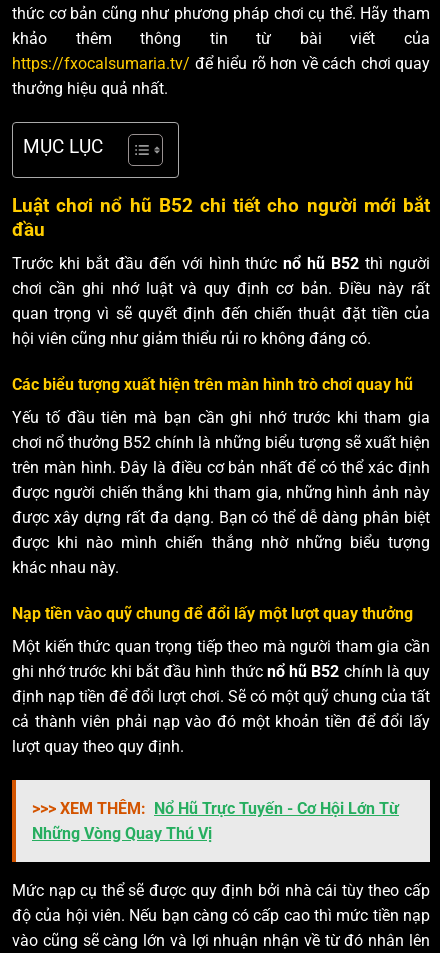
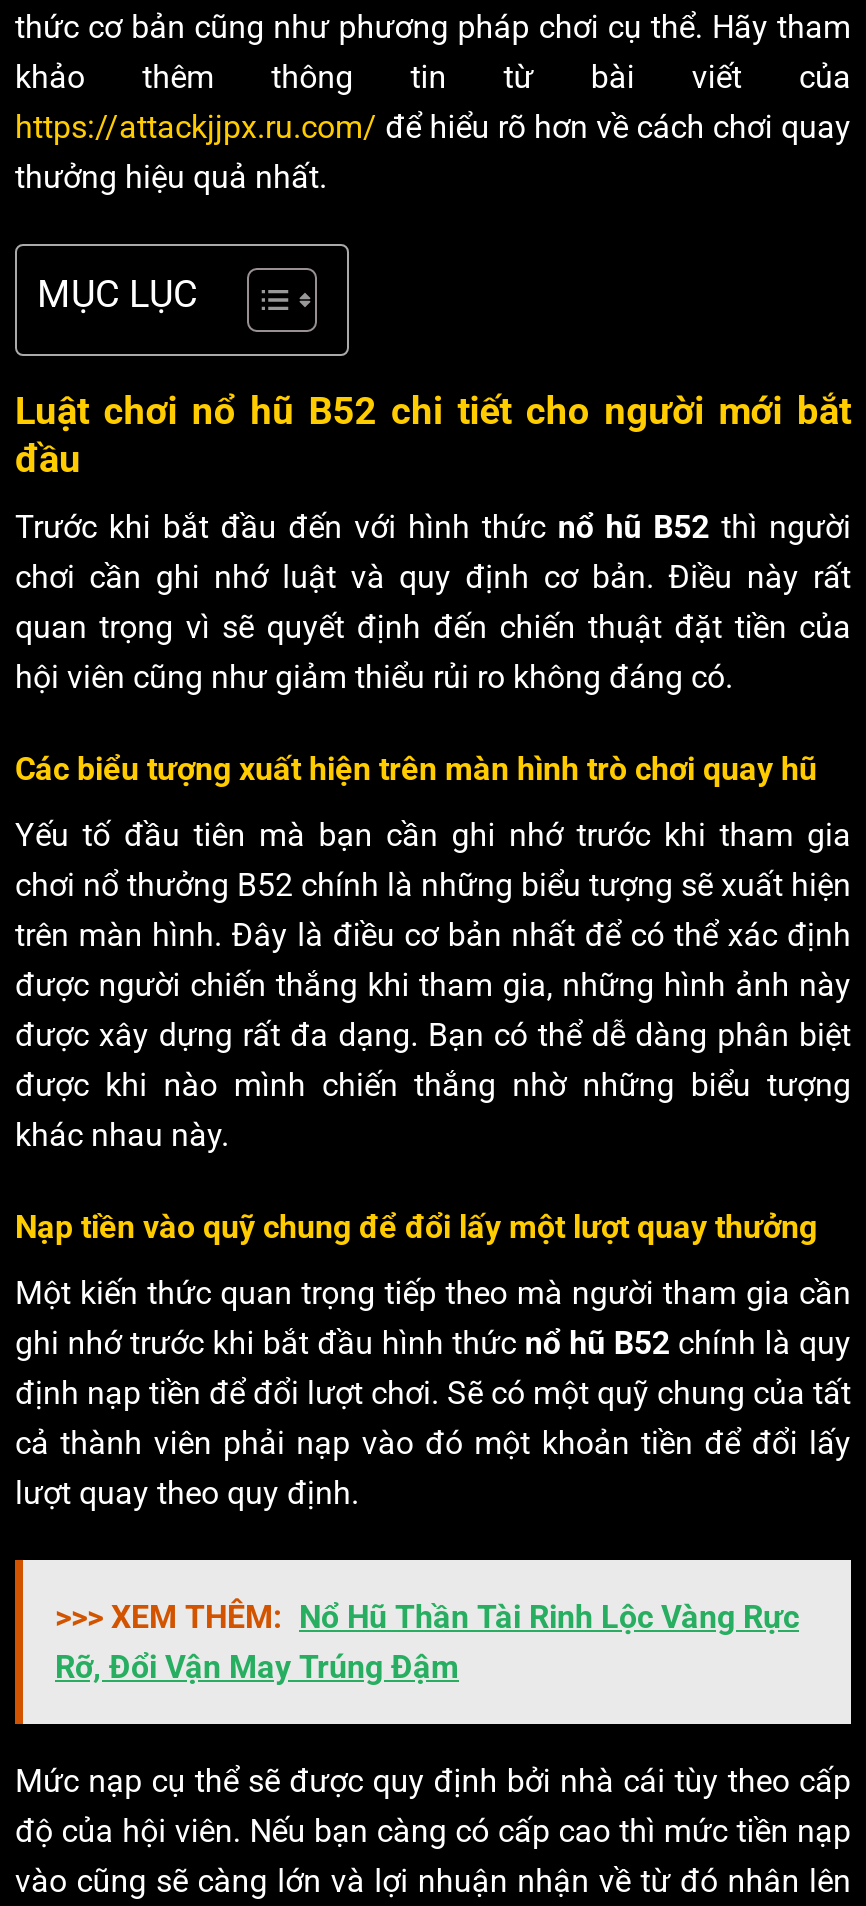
[12,54,430,73] https://fxocalsumaria.tv/ để hiểu rõ hơn về cách chơi quay -> [15,108,851,146] https://attackjjpx.ru.com/ để hiểu rõ hơn về cách chơi quay
[32,799,399,843] >>> XEM THÊM: Nổ Hũ Trực Tuyến - Cơ Hội Lớn Từ | Những Vòng Quay Thú Vị -> [55,1597,799,1685] >>> XEM THÊM: Nổ Hũ Thần Tài Rinh Lộc Vàng Rực | Rỡ, Đổi Vận May Trúng Đậm

